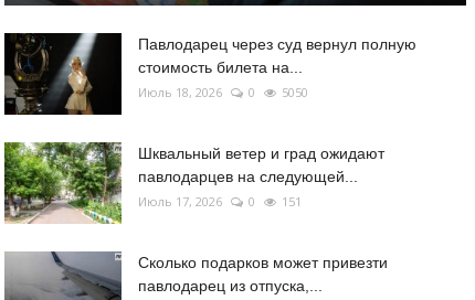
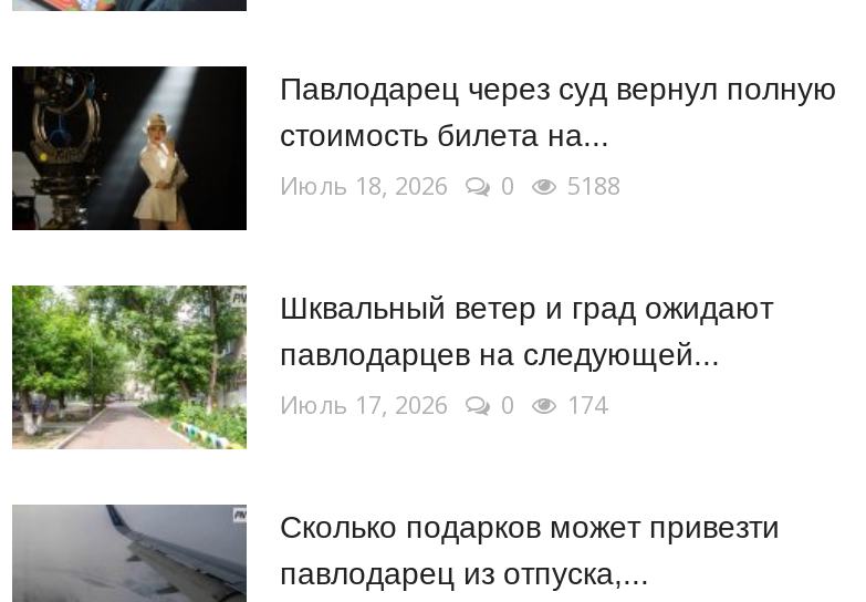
[138,84,308,100] Июль 18, 2026 0 5050 -> [280,168,620,201] Июль 18, 2026 0 5188
[138,193,302,210] Июль 17, 2026 0 151 -> [280,387,607,421] Июль 17, 2026 0 174

